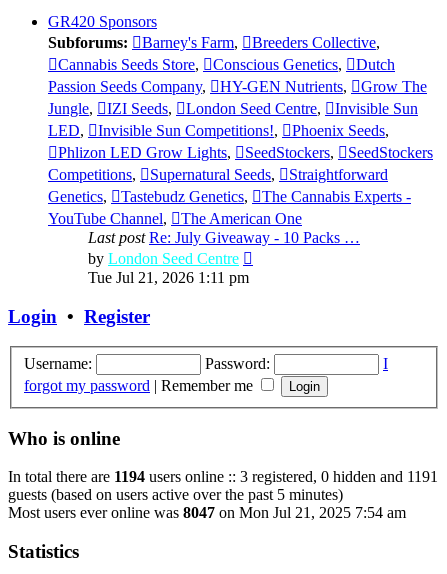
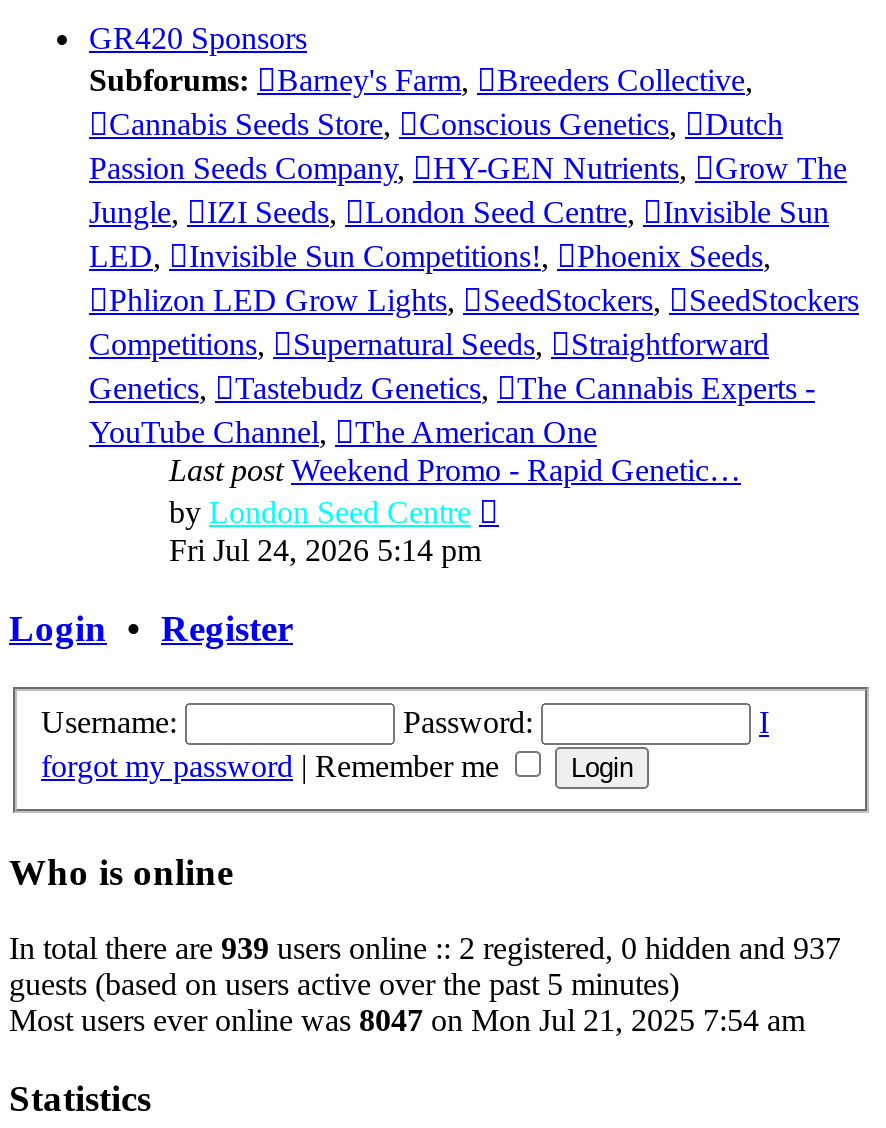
[88,229,360,246] Last post Re: July Giveaway - 10 Packs … -> [169,453,741,487] Last post Weekend Promo - Rapid Genetic…
[88,269,249,286] Tue Jul 21, 2026 1:11 pm -> [169,533,481,567] Fri Jul 24, 2026 5:14 pm
[8,468,438,485] In total there are 1194 users online :: 3 registered, 0 hidden and 1191 -> [9,932,841,966] In total there are 939 users online :: 2 registered, 0 hidden and 937

